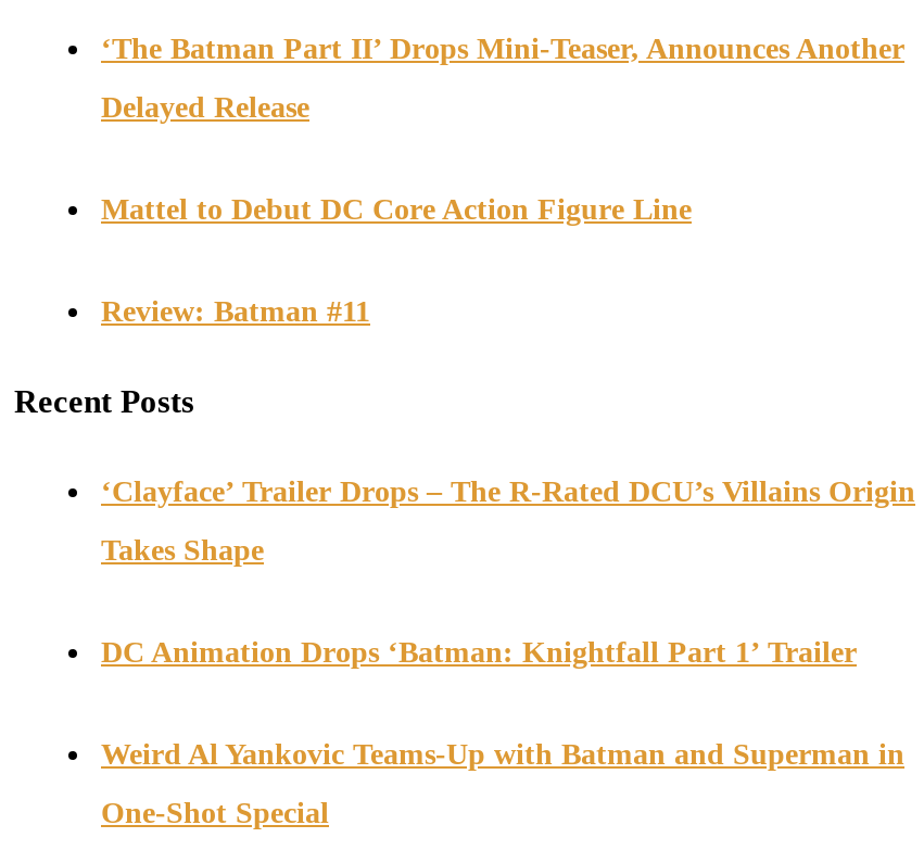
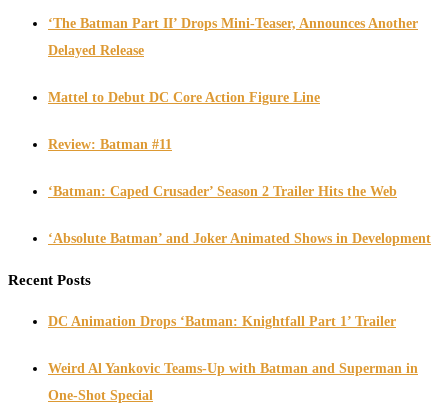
none -> [48,184,431,246] ‘Batman: Caped Crusader’ Season 2 Trailer Hits the Web | ‘Absolute Batman’ and Joker Animated Shows in Development
moved [14,383,194,418] -> [8,271,91,287]: Recent Posts
[101,477,915,568] ‘Clayface’ Trailer Drops – The R-Rated DCU’s Villains Origin | Takes Shape -> none

